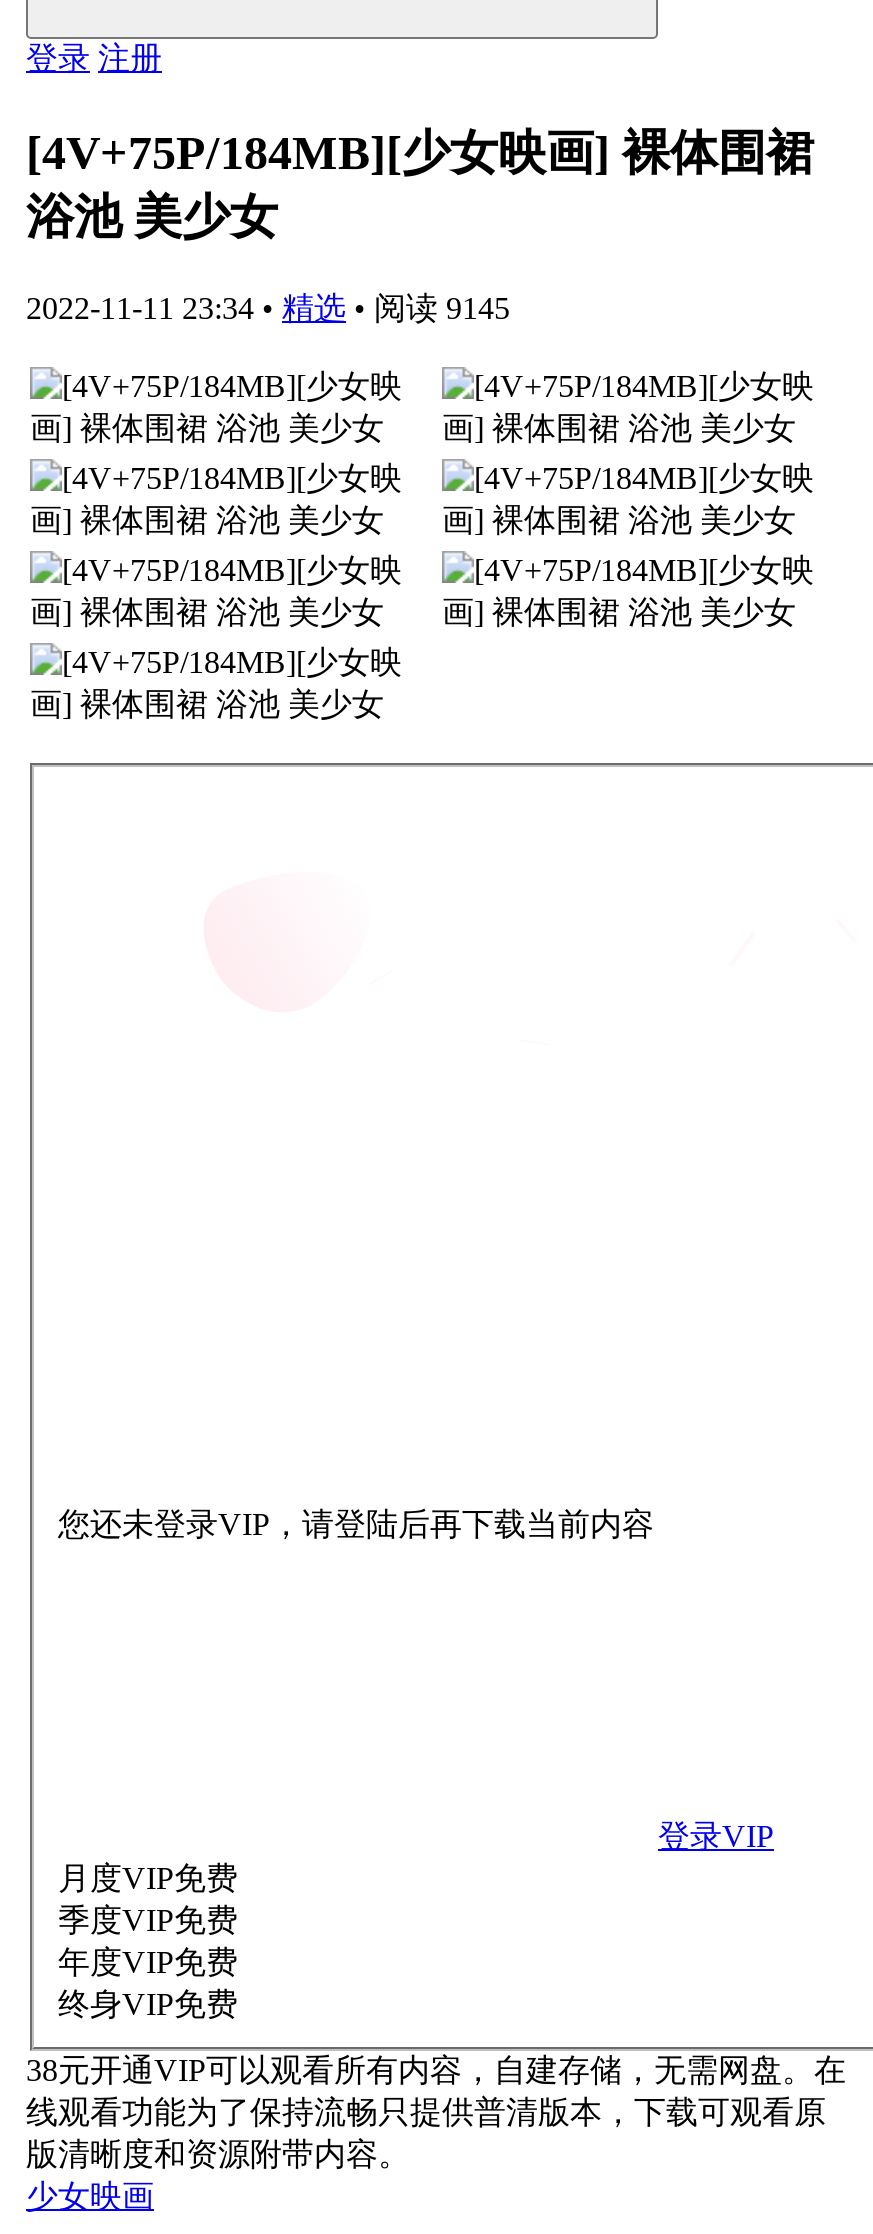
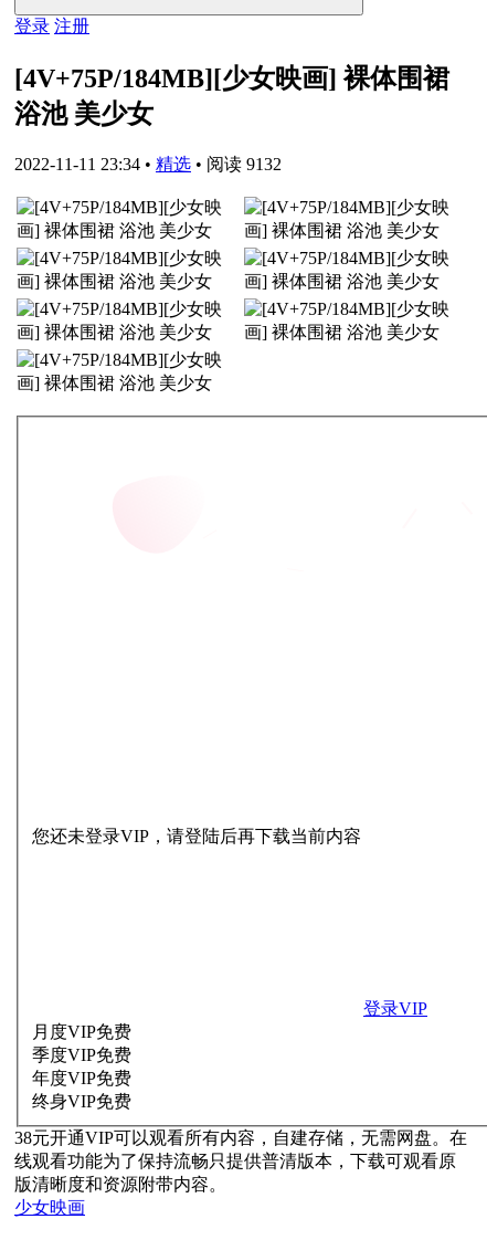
[26,291,510,325] 2022-11-11 23:34 • 精选 • 阅读 9145 -> [14,155,282,173] 2022-11-11 23:34 • 精选 • 阅读 9132

